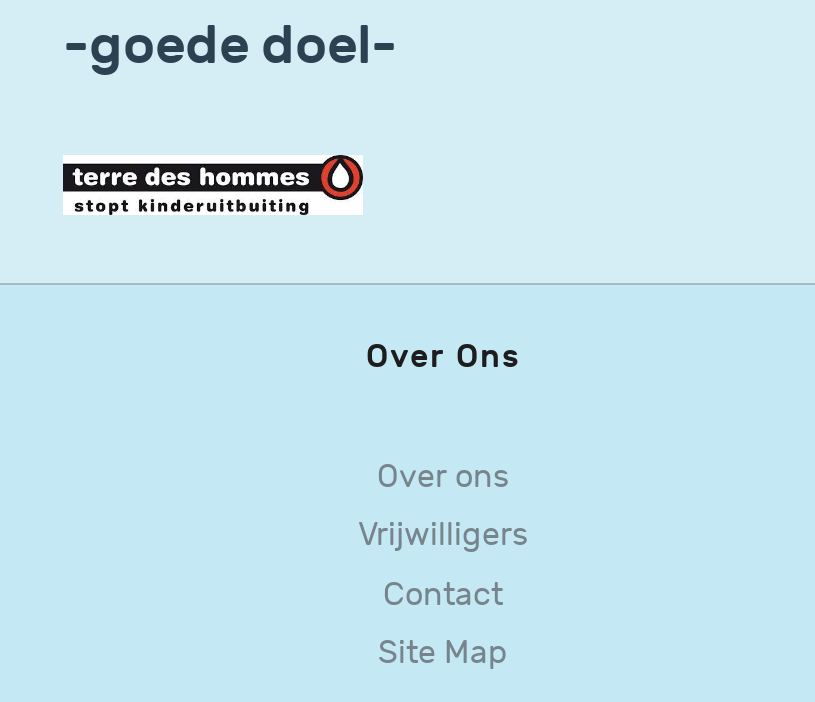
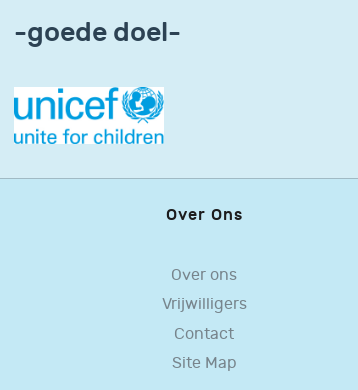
[61,153,365,217] [image] -> [13,86,165,145] [image]

